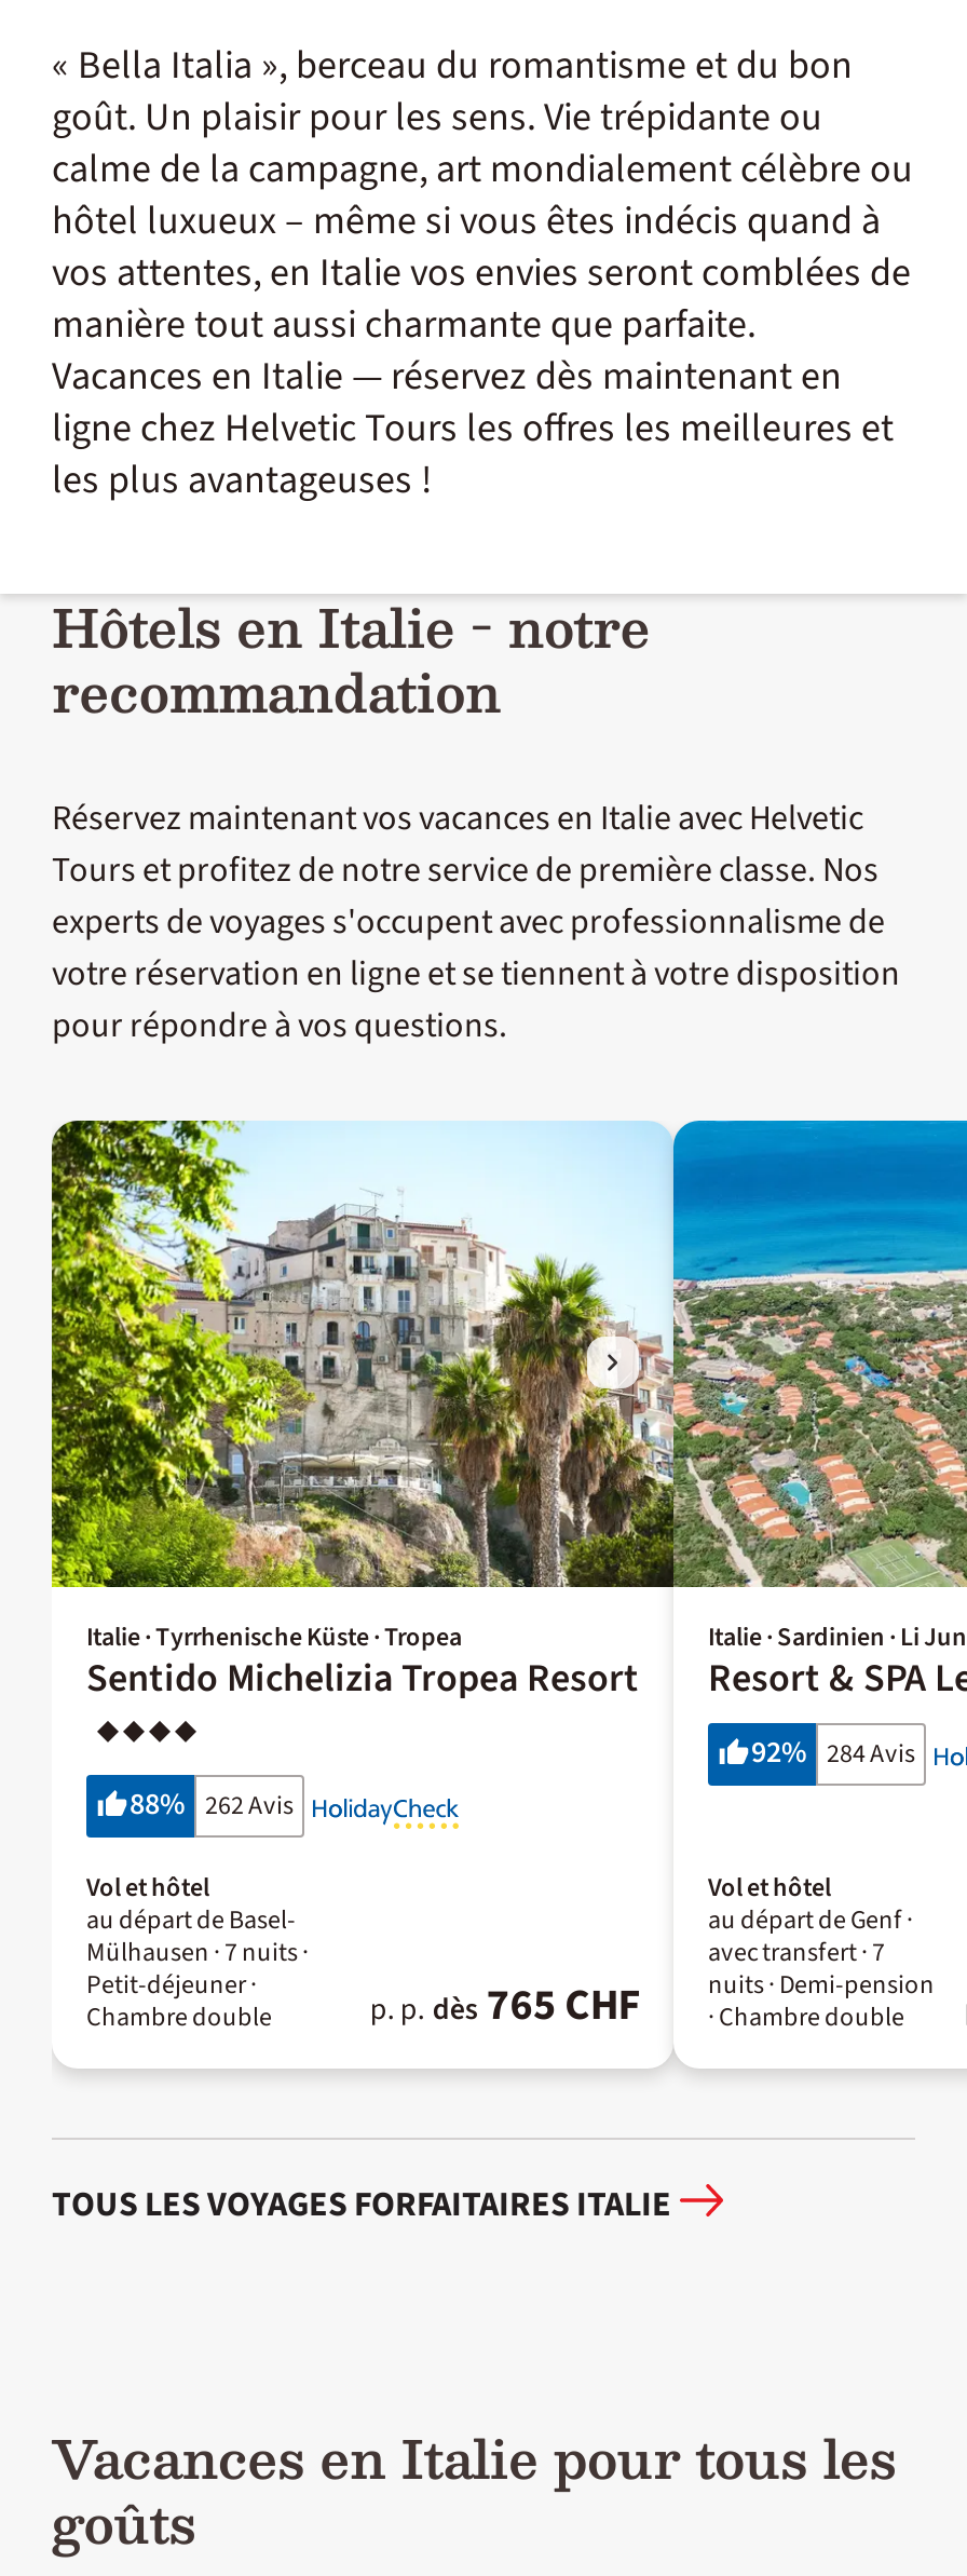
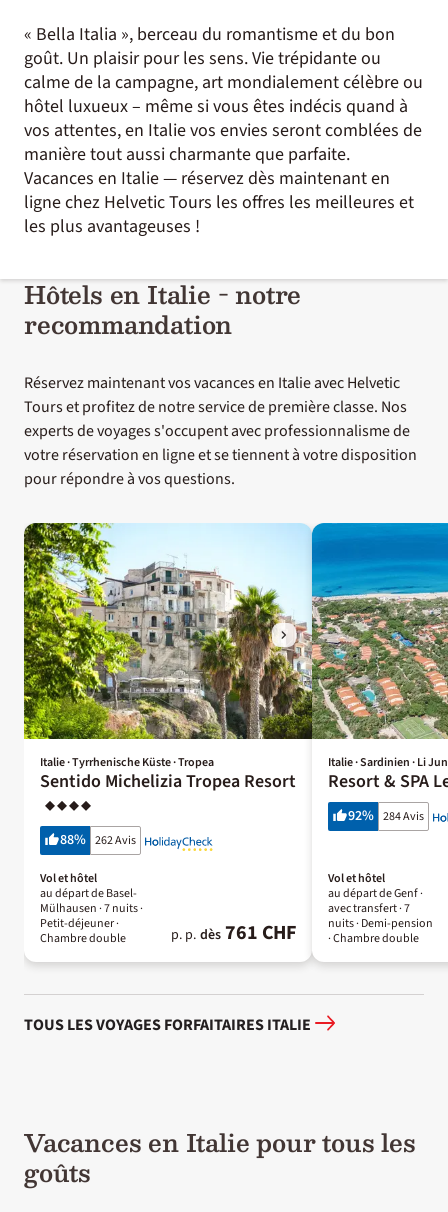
[370,1975,639,2035] p. p. dès 765 CHF -> [171,919,296,947] p. p. dès 761 CHF

